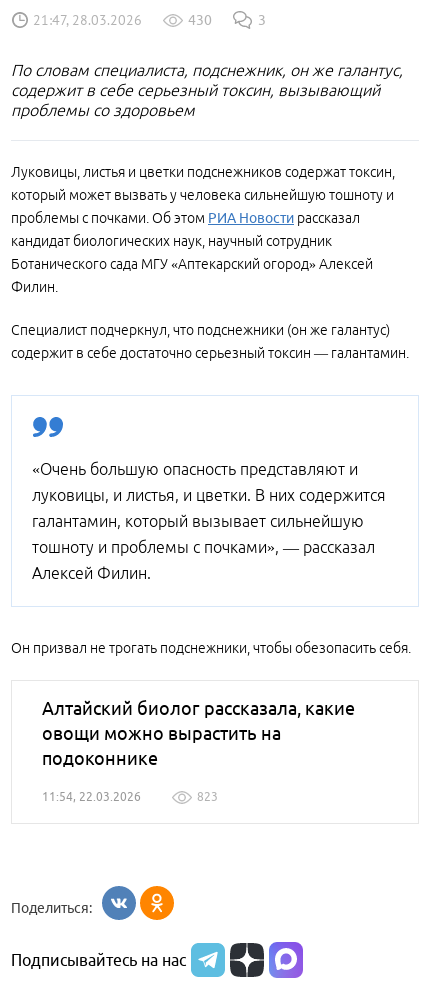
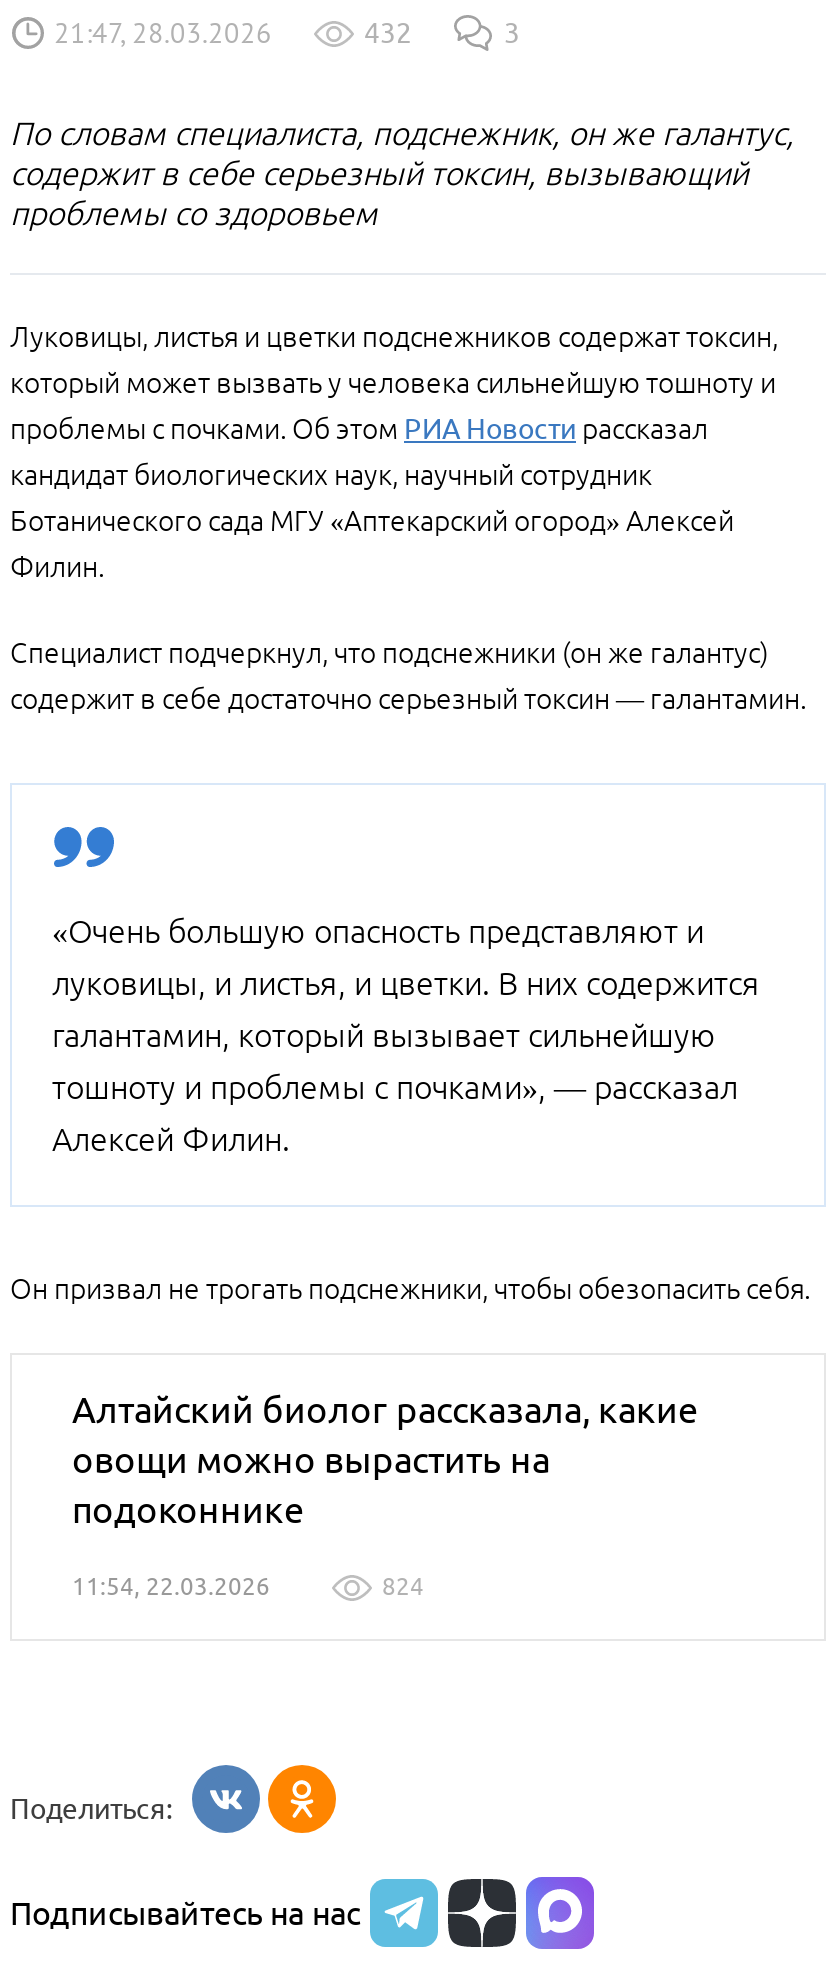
[188,12,212,28] 430 -> [364,17,412,49] 432
[197,790,218,803] 823 -> [382,1573,424,1599] 824

